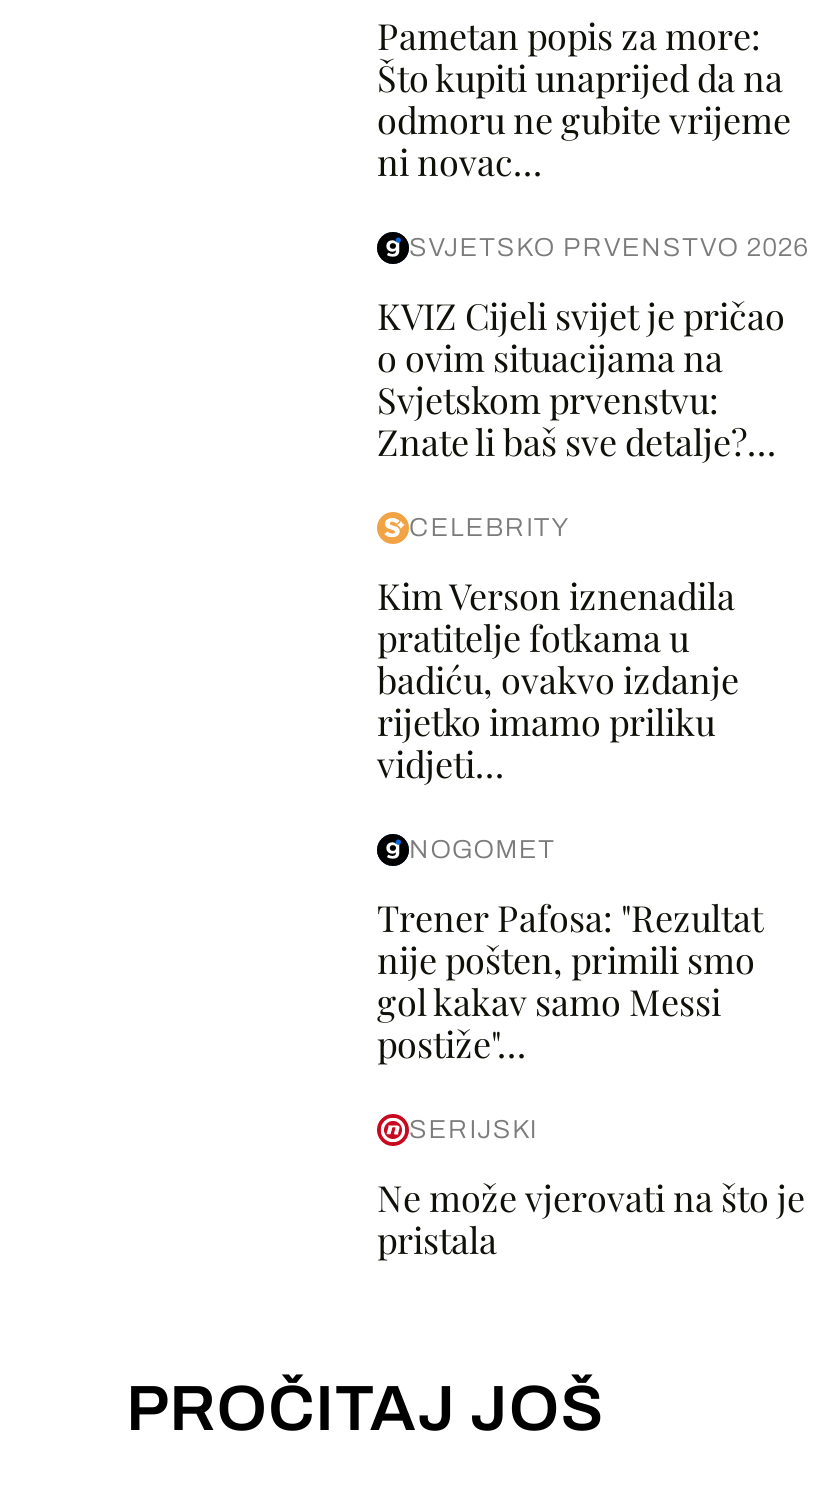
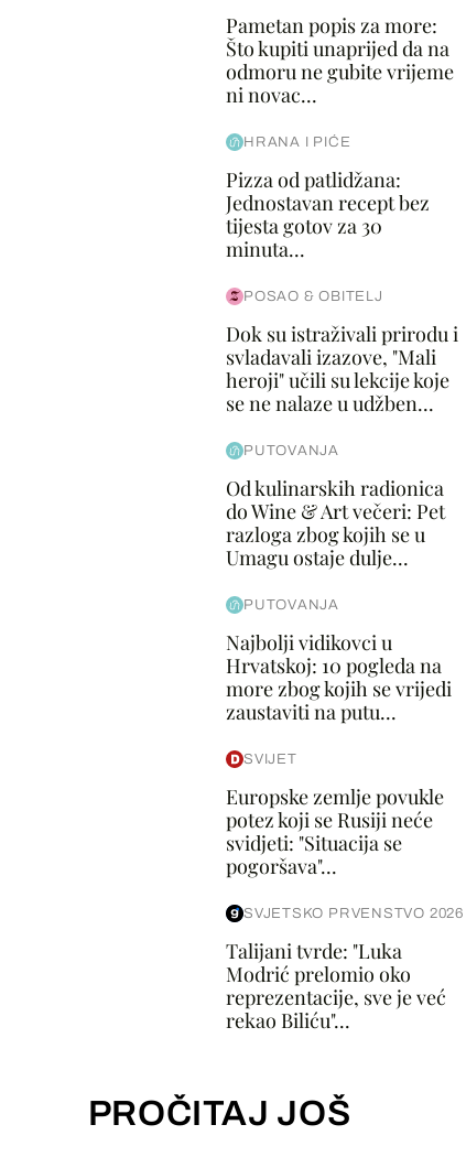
none -> [226,135,458,880] HRANA I PIĆE | Pizza od patlidžana: | Jednostavan recept bez | tijesta gotov za 30 | minuta... | POSAO & OBITELJ | Dok su istraživali prirodu i | svladavali izazove, "Mali | heroji" učili su lekcije koje | se ne nalaze u udžben... | PUTOVANJA | Od kulinarskih radionica | do Wine & Art večeri: Pet | razloga zbog kojih se u | Umagu ostaje dulje... | PUTOVANJA | Najbolji vidikovci u | Hrvatskoj: 10 pogleda na | more zbog kojih se vrijedi | zaustaviti na putu... | SVIJET | Europske zemlje povukle | potez koji se Rusiji neće | svidjeti: "Situacija se | pogoršava"...
moved [409,235,809,263] -> [243,906,464,922]: SVJETSKO PRVENSTVO 2026
[377,293,805,1265] KVIZ Cijeli svijet je pričao | o ovim situacijama na | Svjetskom prvenstvu: | Znate li baš sve detalje?... | CELEBRITY | Kim Verson iznenadila | pratitelje fotkama u | badiću, ovakvo izdanje | rijetko imamo priliku | vidjeti... | NOGOMET | Trener Pafosa: "Rezultat | nije pošten, primili smo | gol kakav samo Messi | postiže"... | SERIJSKI | Ne može vjerovati na što je | pristala -> [226,938,446,1034] Talijani tvrde: "Luka | Modrić prelomio oko | reprezentacije, sve je već | rekao Biliću"...

